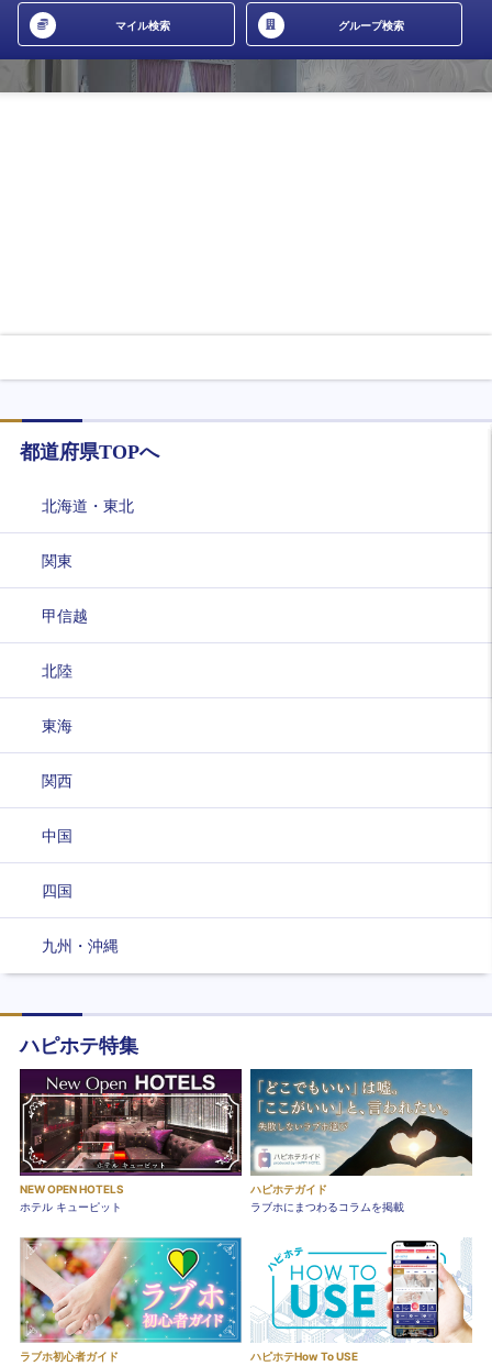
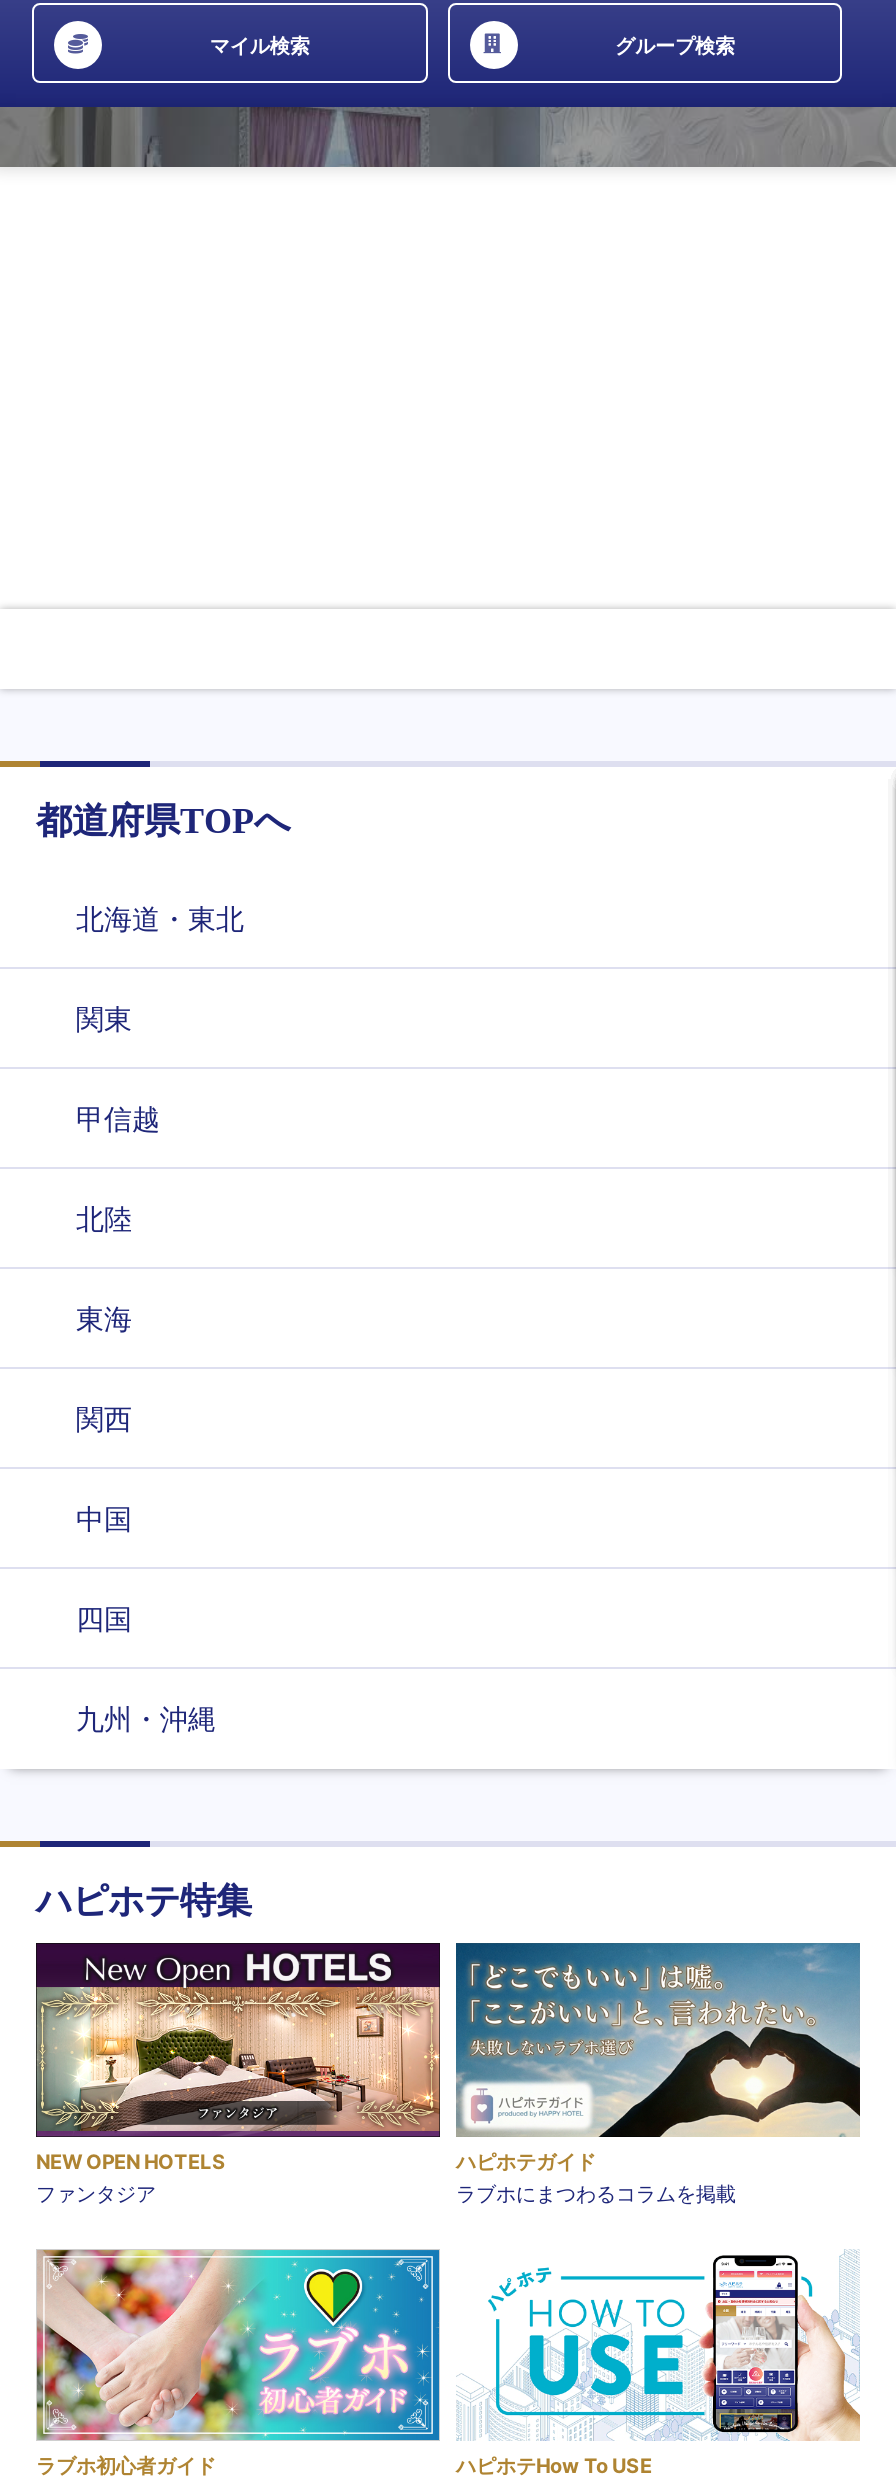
[19,1092,243,1213] [image] | ホテル キューピット -> [34,1985,442,2204] [image] | ファンタジア

